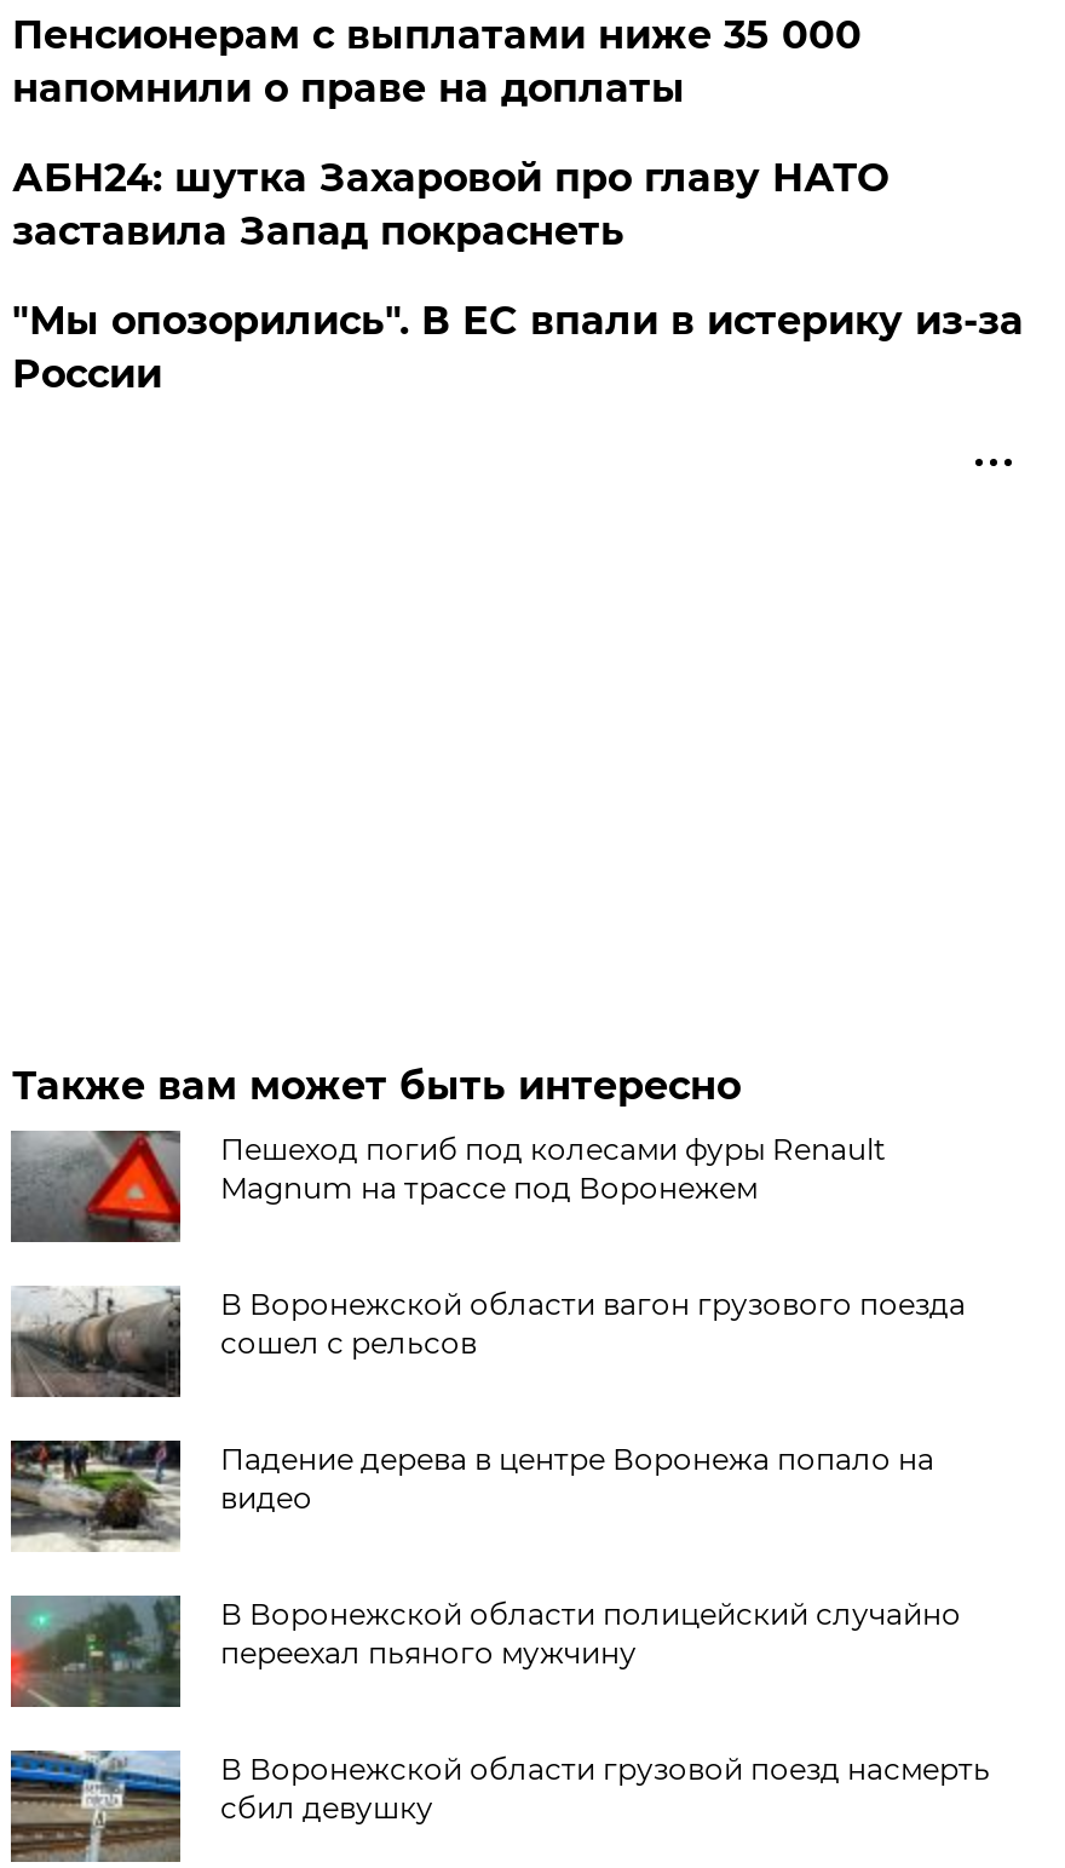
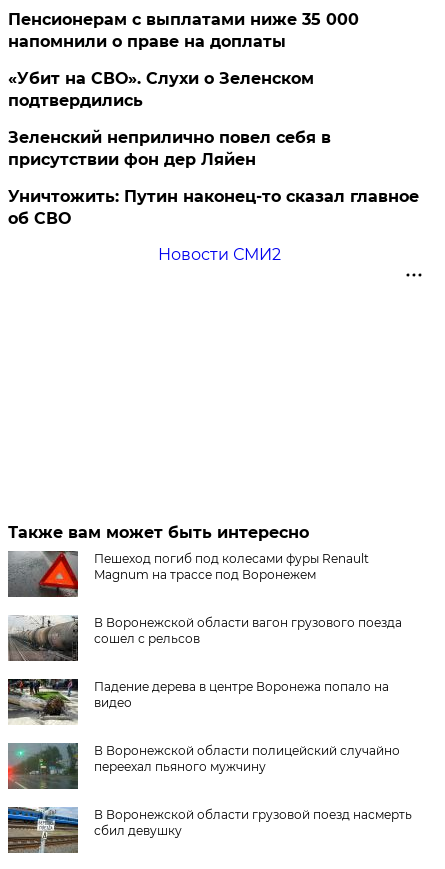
[12,155,1024,397] АБН24: шутка Захаровой про главу НАТО | заставила Запад покраснеть | "Мы опозорились". В ЕС впали в истерику из-за | России -> [8,69,419,264] «Убит на СВО». Слухи о Зеленском | подтвердились | Зеленский неприлично повел cебя в | присутствии фон дер Ляйен | Уничтожить: Путин наконец-то сказал главное | об СВО | Новости СМИ2

